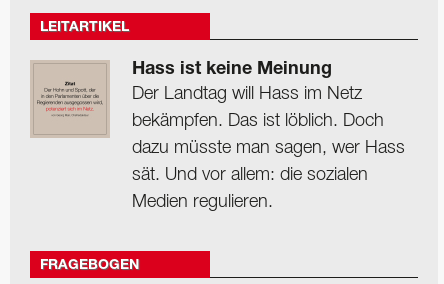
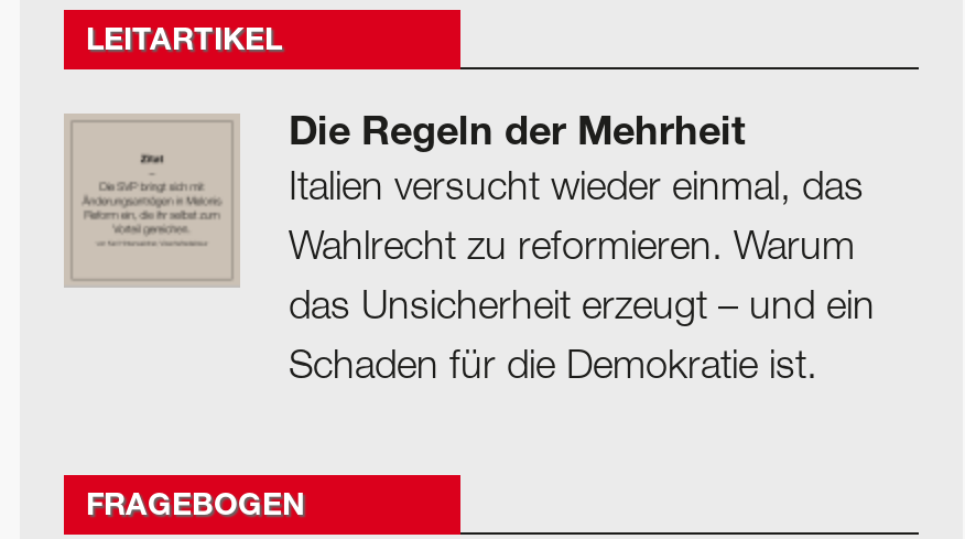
[132,61,405,210] Hass ist keine Meinung | Der Landtag will Hass im Netz | bekämpfen. Das ist löblich. Doch | dazu müsste man sagen, wer Hass | sät. Und vor allem: die sozialen | Medien regulieren. -> [289,117,875,386] Die Regeln der Mehrheit | Italien versucht wieder einmal, das | Wahlrecht zu reformieren. Warum | das Unsicherheit erzeugt – und ein | Schaden für die Demokratie ist.

